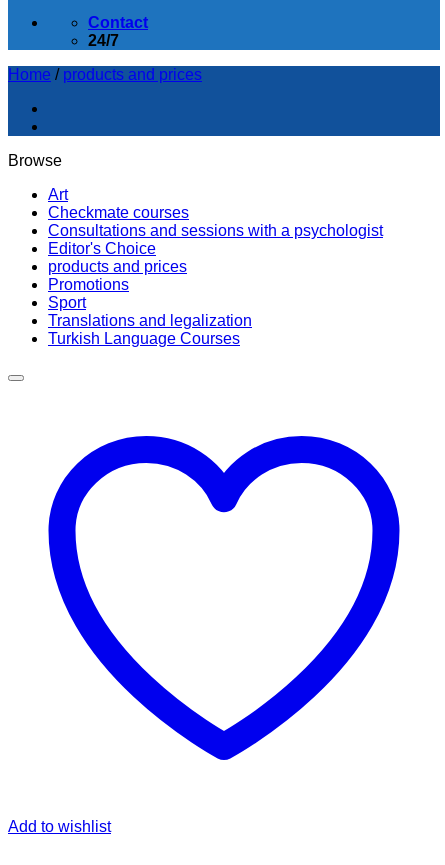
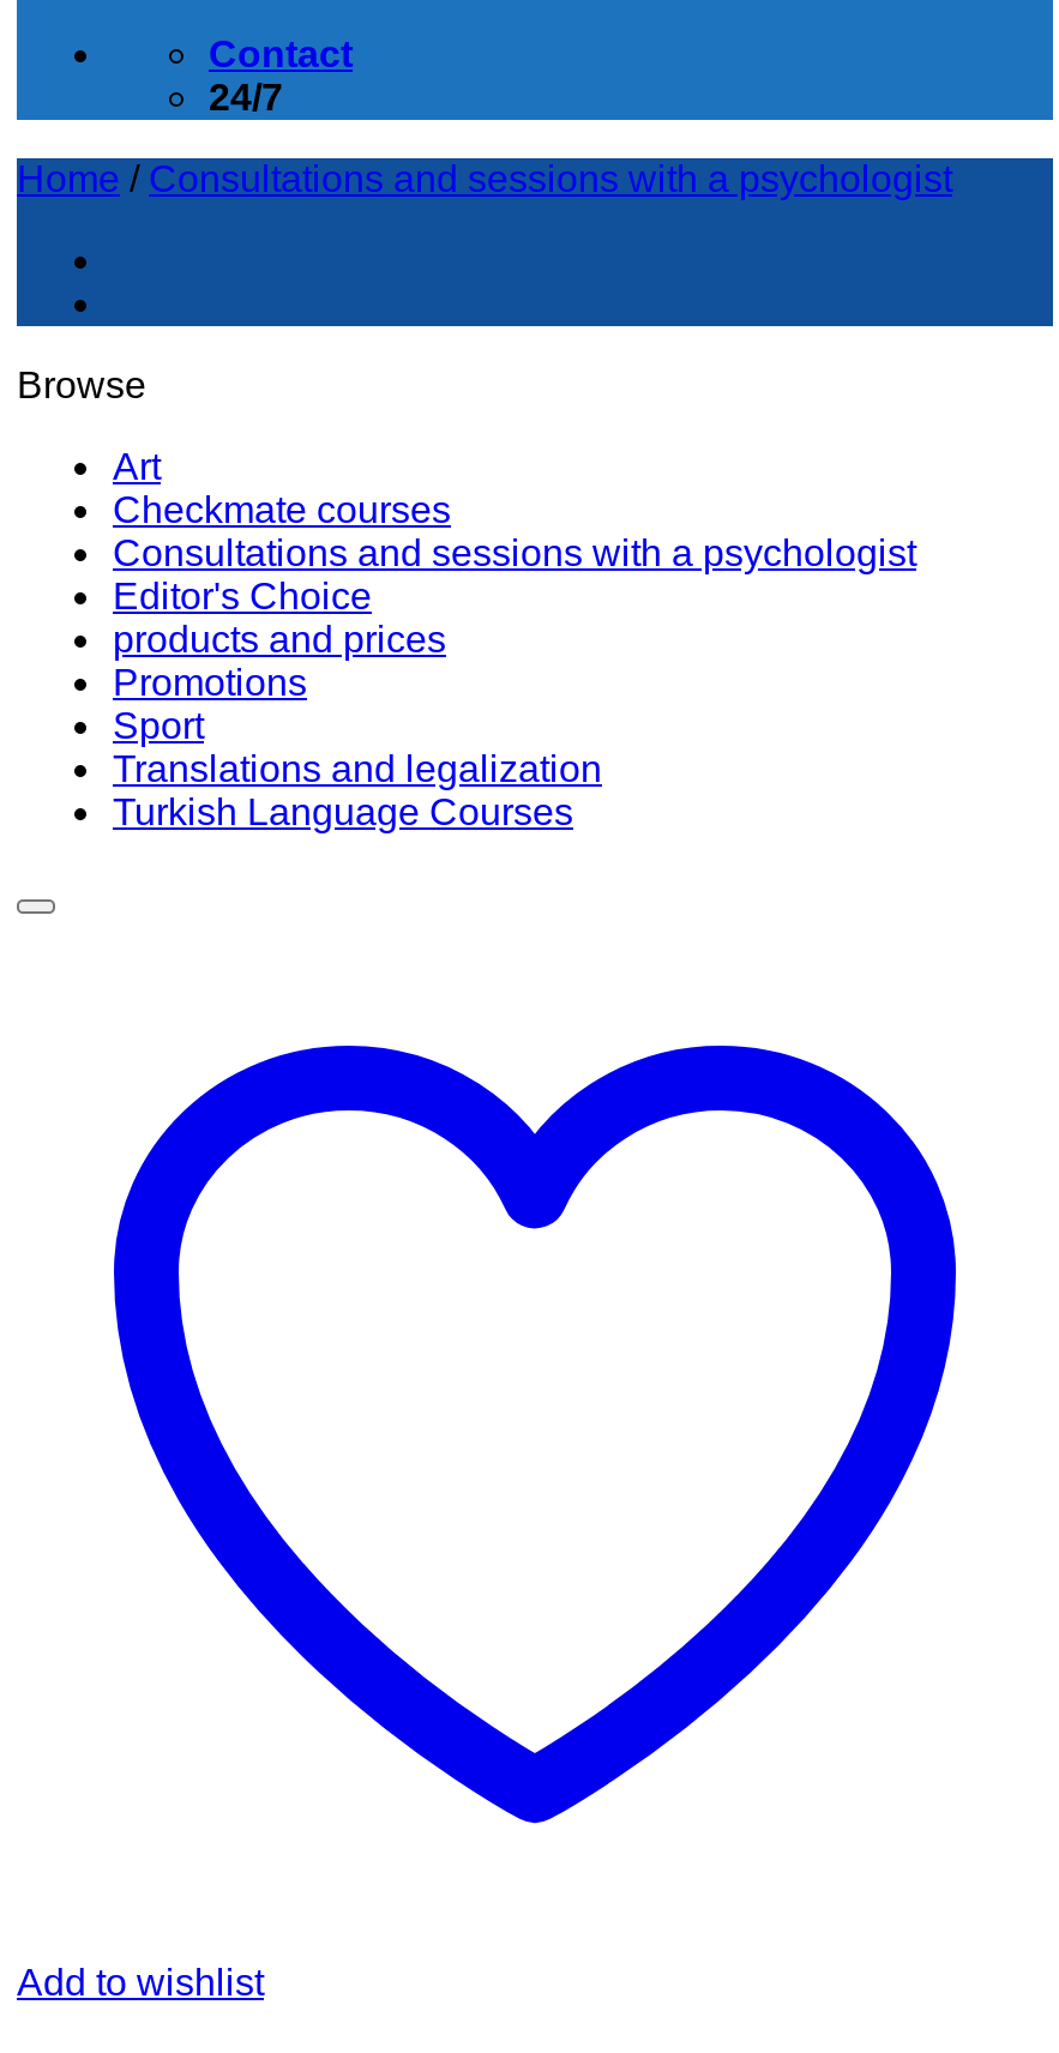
[8,66,202,83] Home / products and prices -> [17,158,952,199] Home / Consultations and sessions with a psychologist

